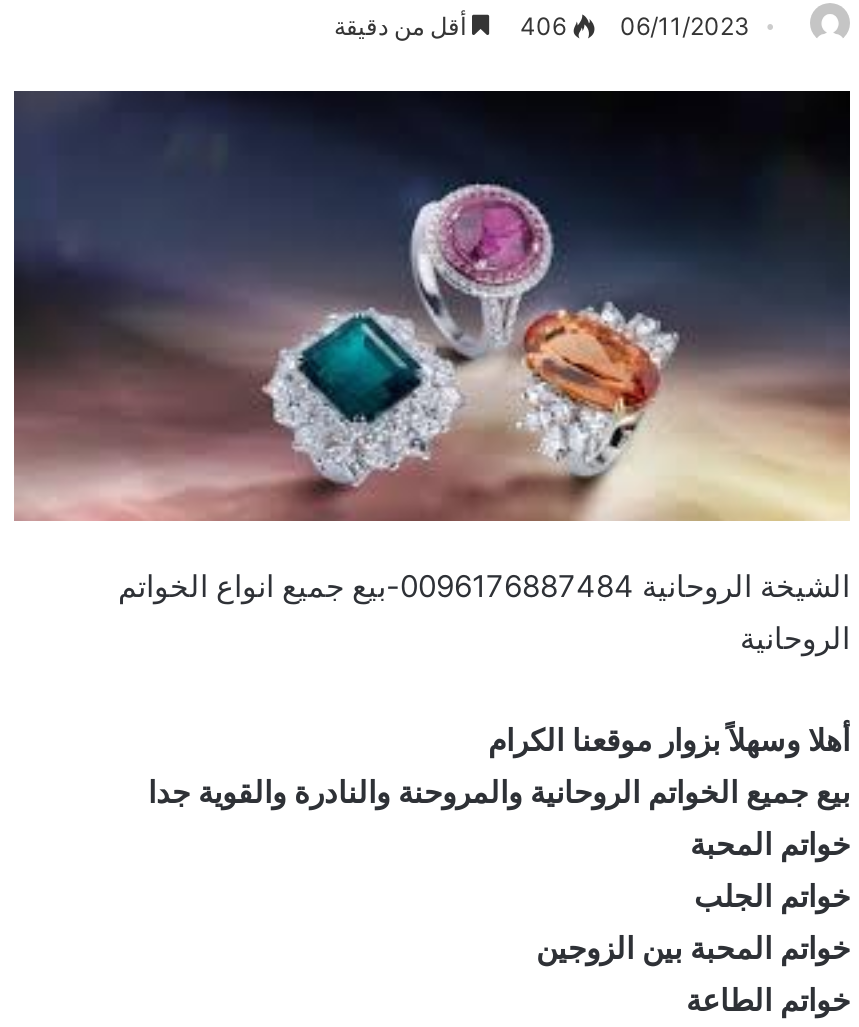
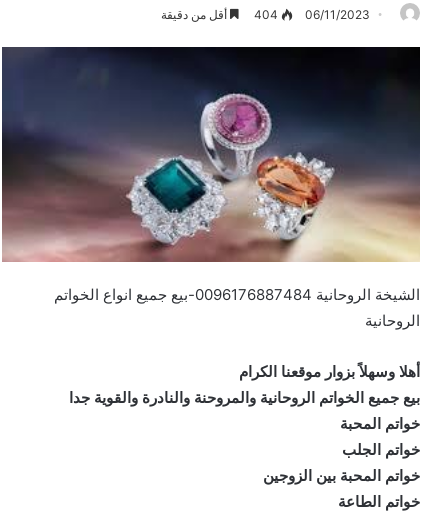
[520,11,566,41] 406 -> [254,7,278,22] 404

